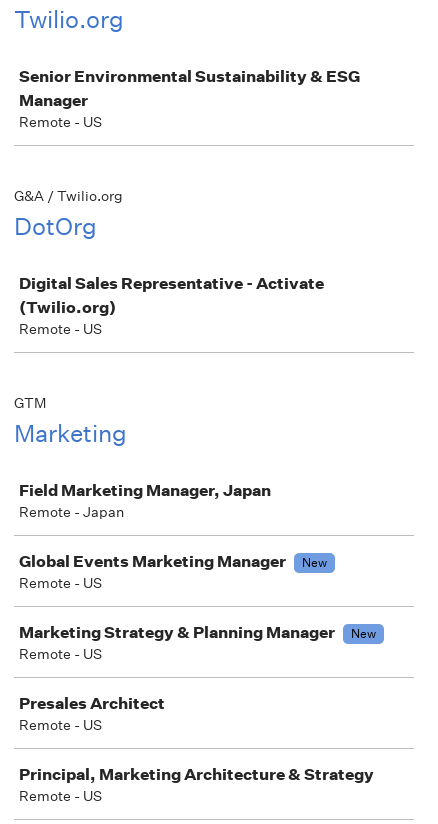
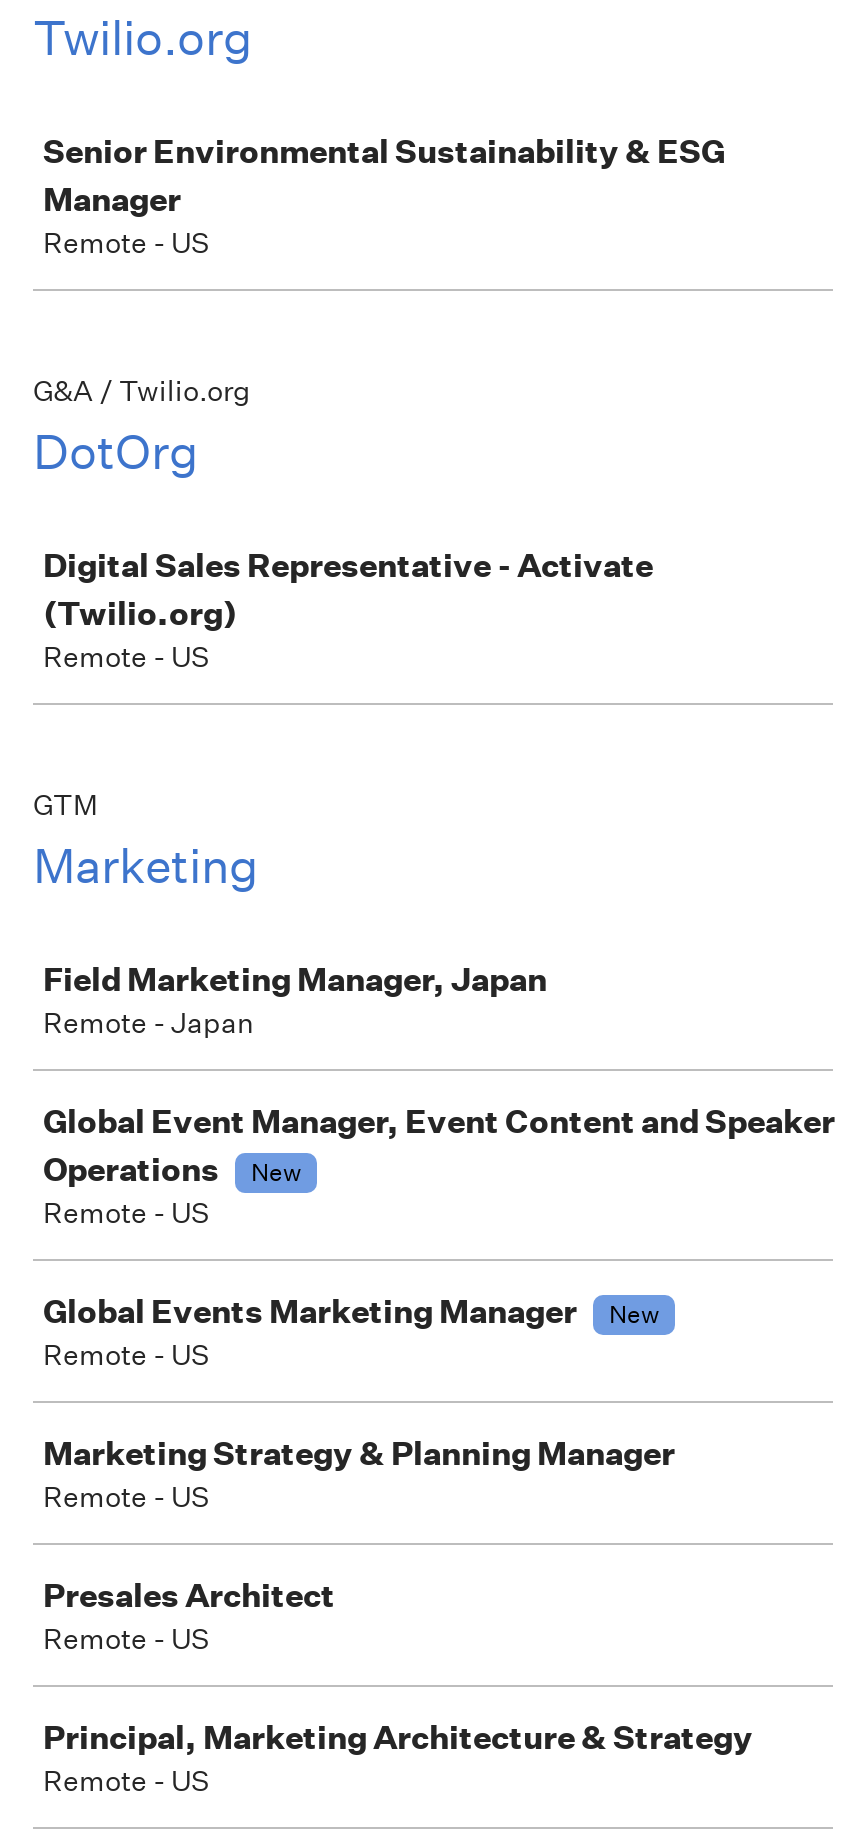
none -> [43,1101,835,1231] Global Event Manager, Event Content and Speaker | Operations | New | Remote - US
[351,625,376,642] New -> none

